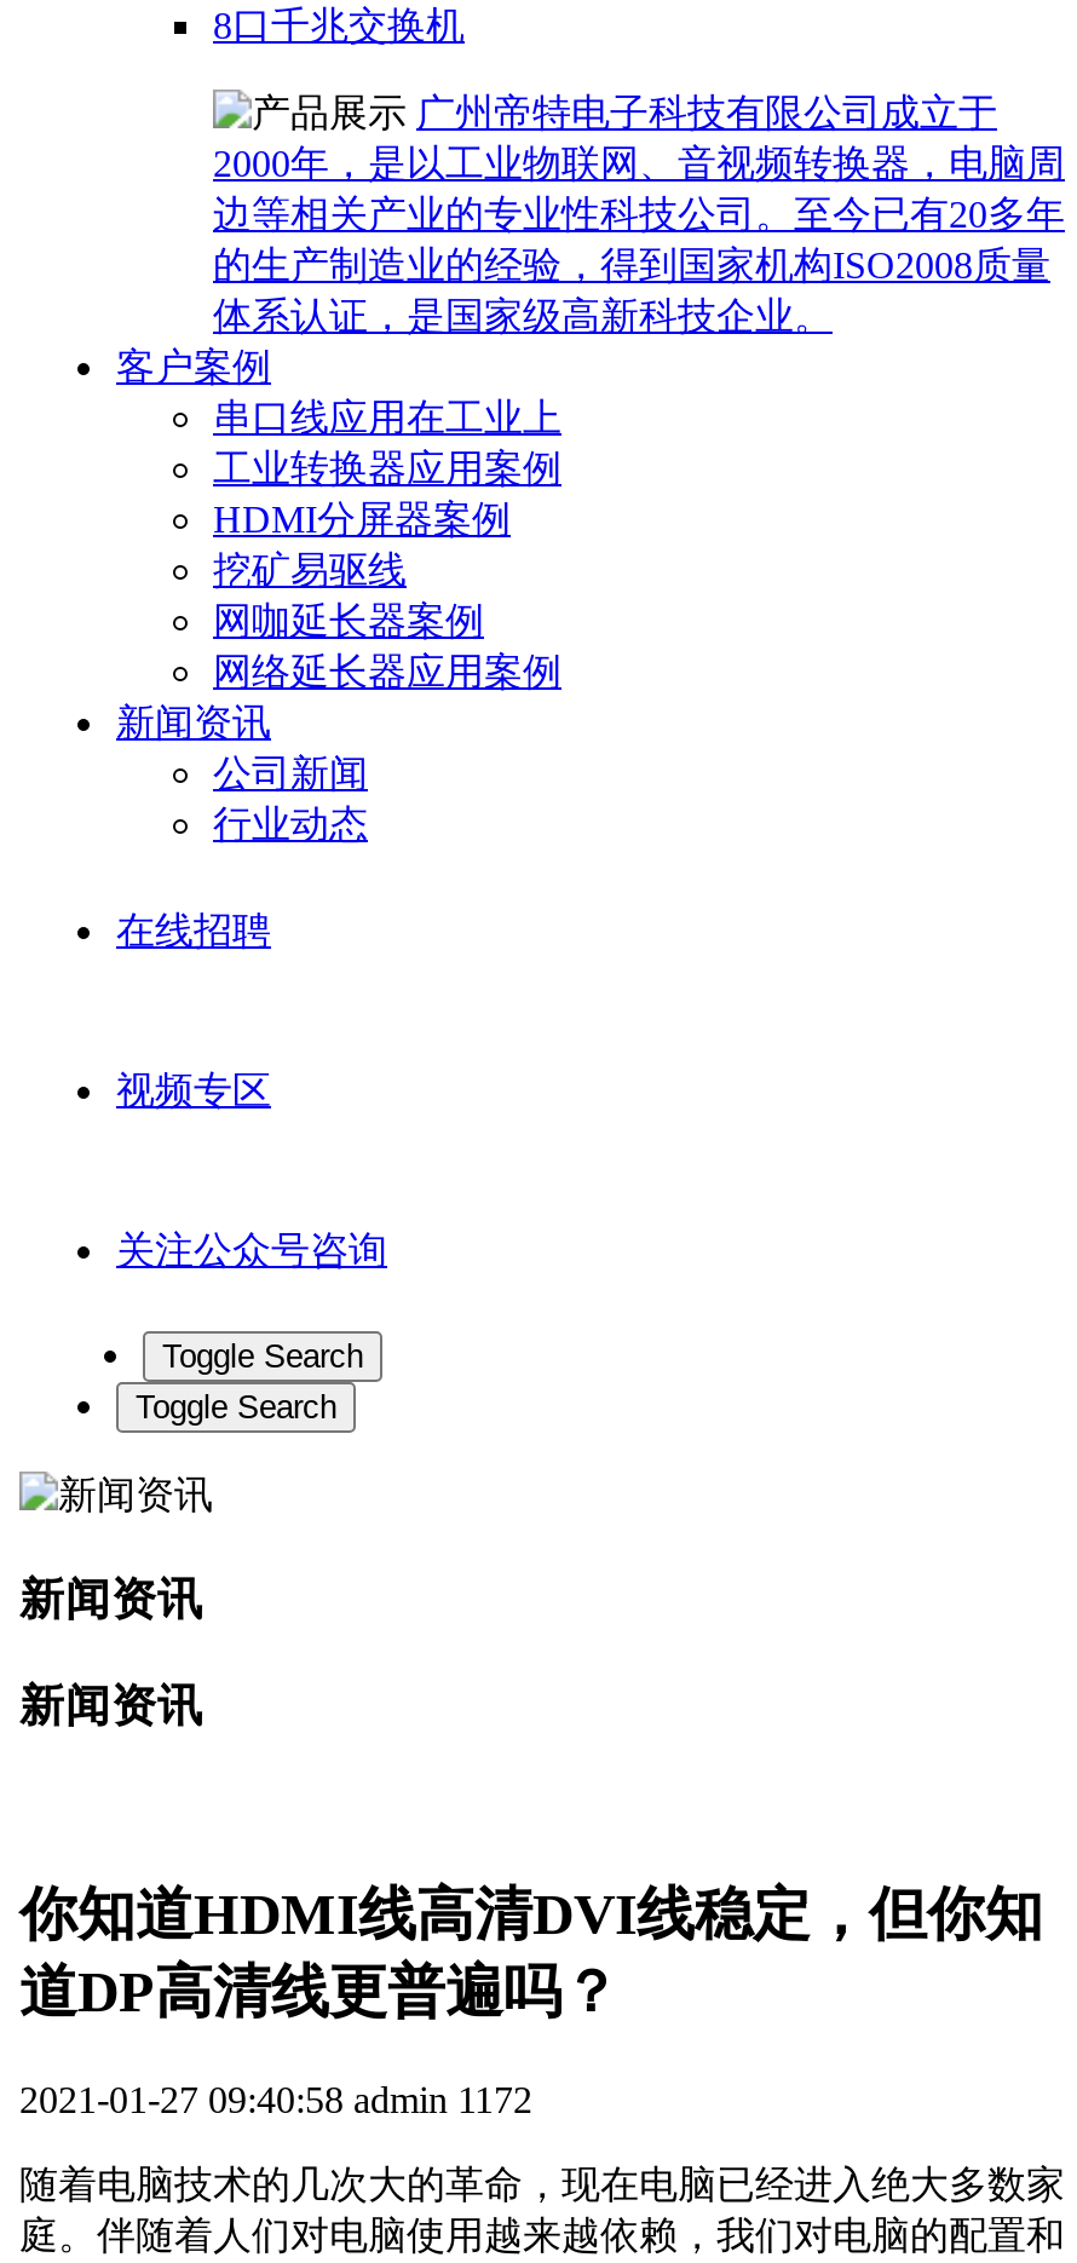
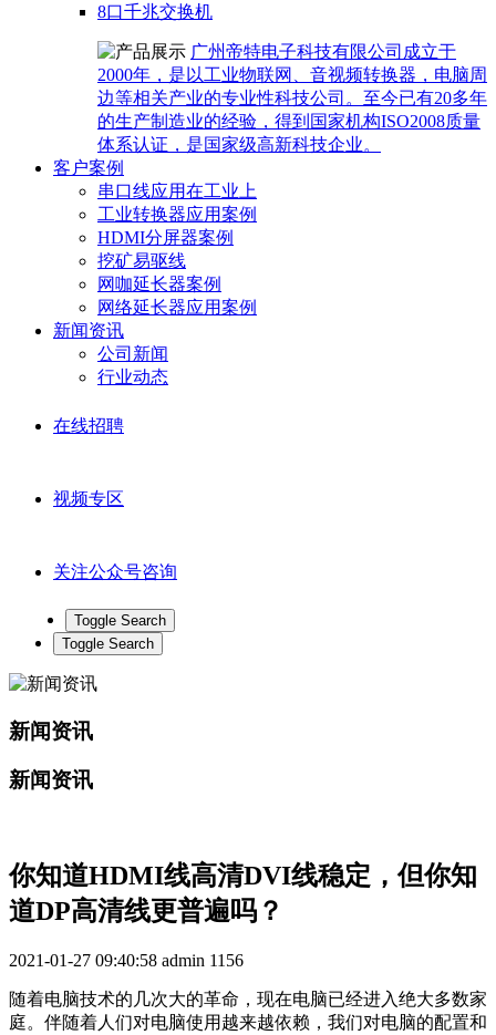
[19,2079,532,2120] 2021-01-27 09:40:58 admin 1172 -> [9,951,244,970] 2021-01-27 09:40:58 admin 1156

